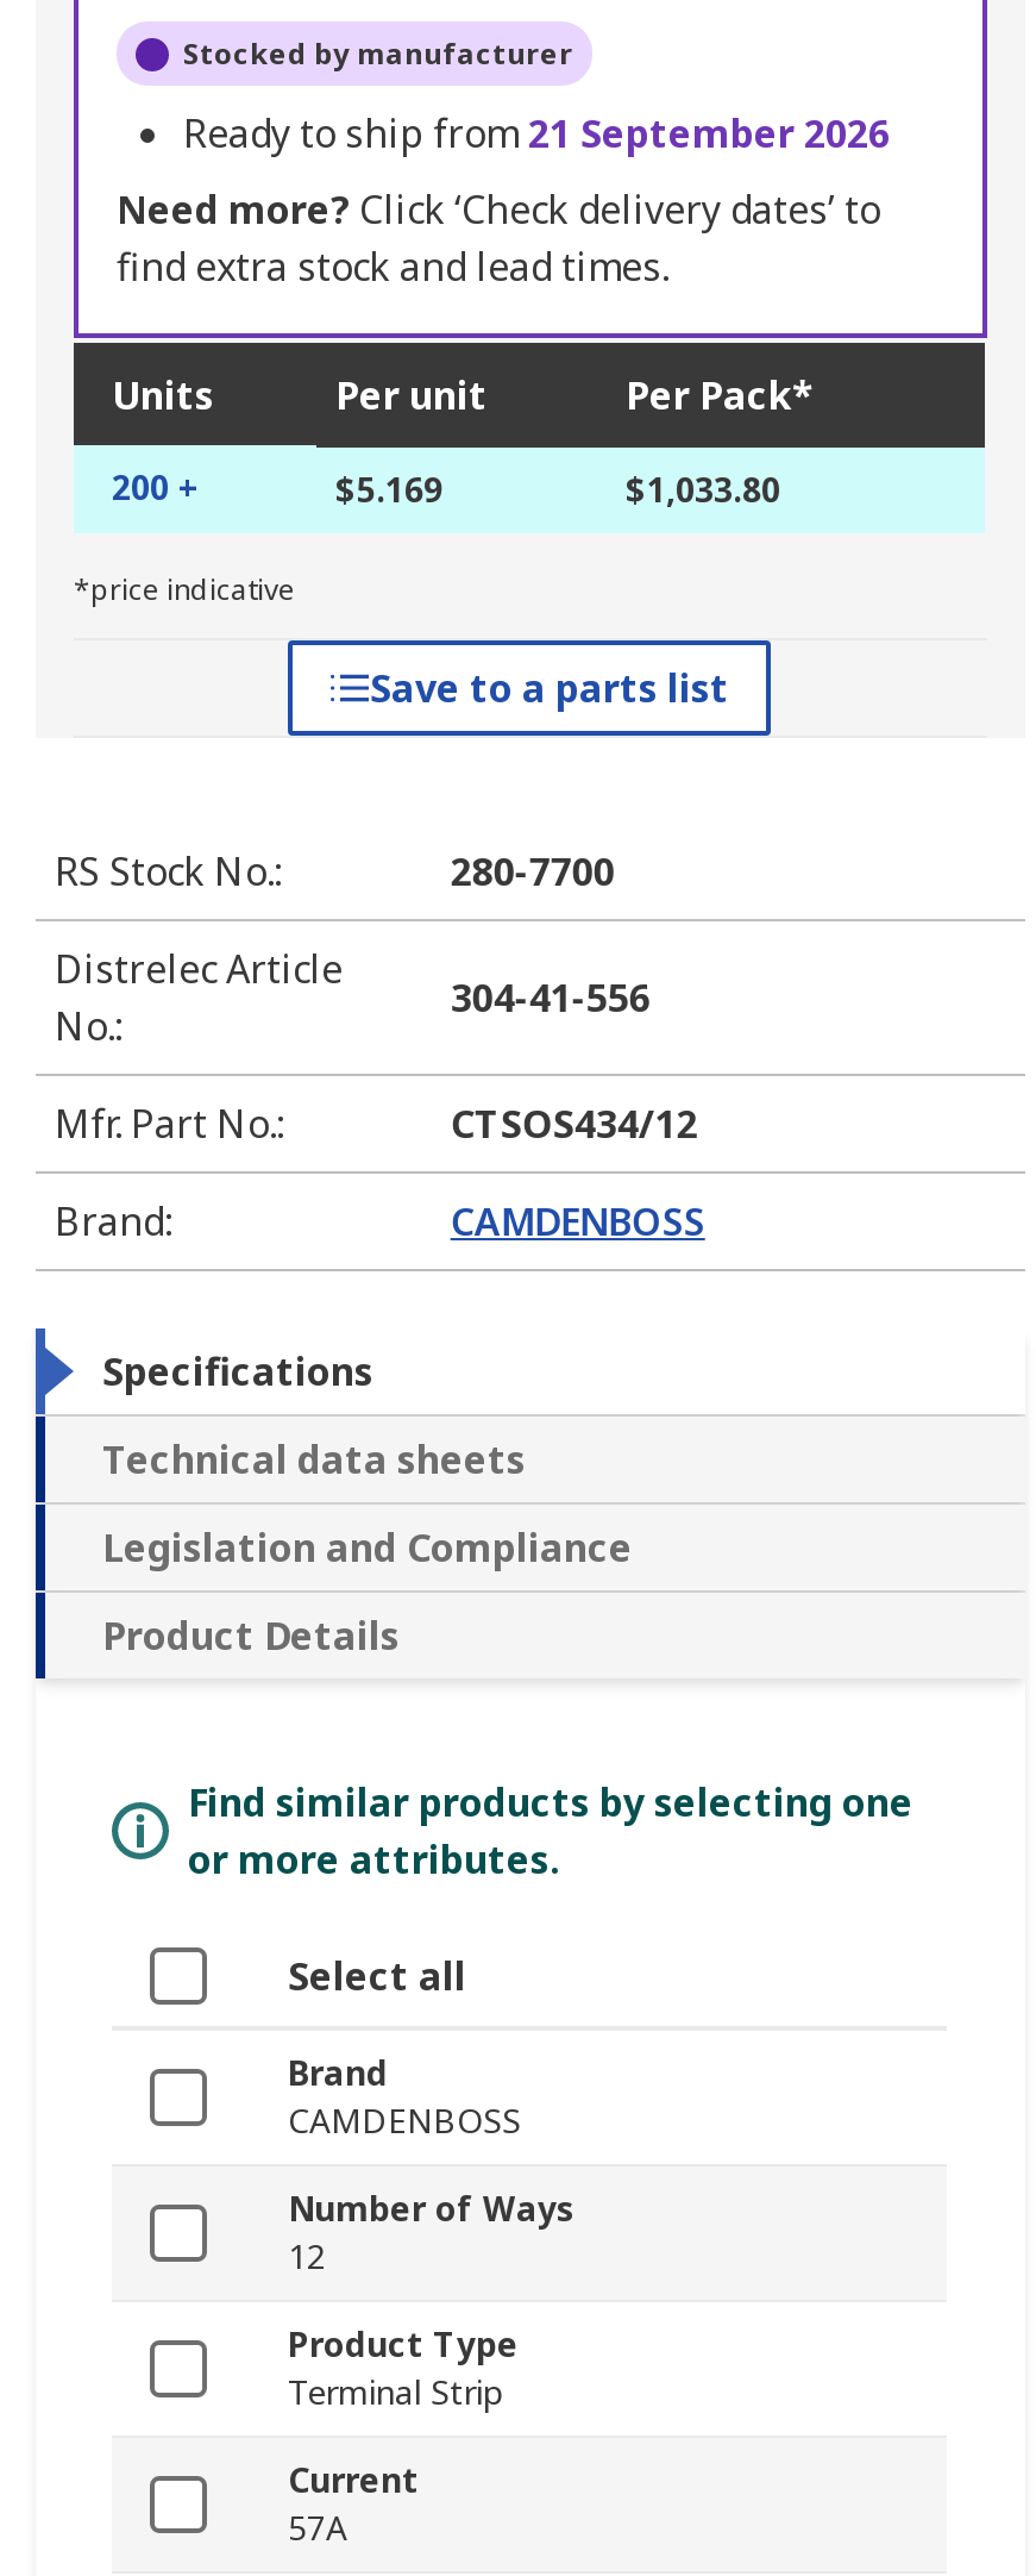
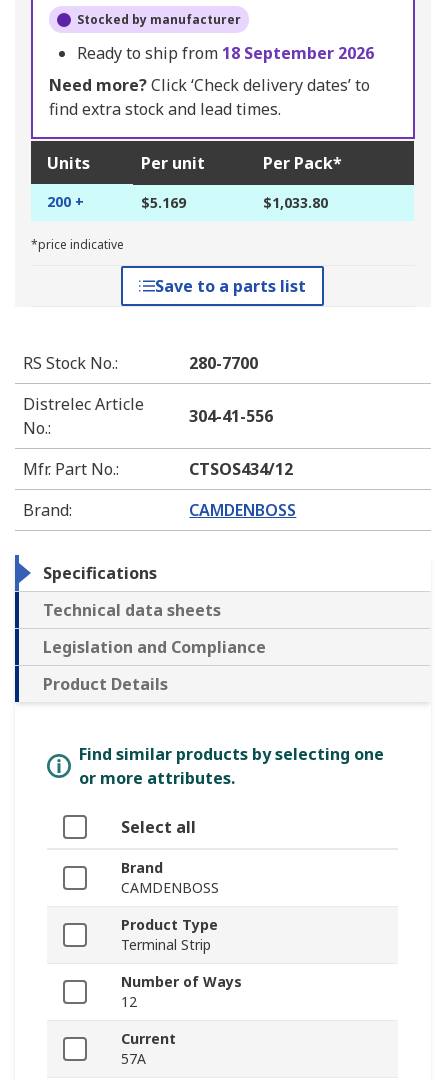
[183,108,890,161] Ready to ship from 21 September 2026 -> [77,42,374,64] Ready to ship from 18 September 2026
moved [288,2187,576,2280] -> [121,972,242,1011]: Number of Ways | 12
moved [288,2322,519,2415] -> [121,915,218,954]: Product Type | Terminal Strip

